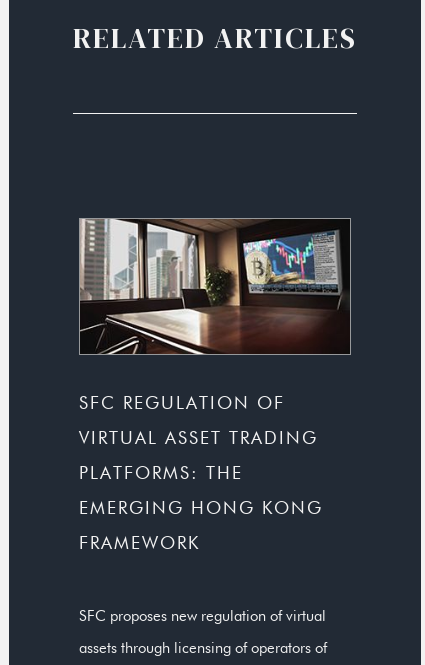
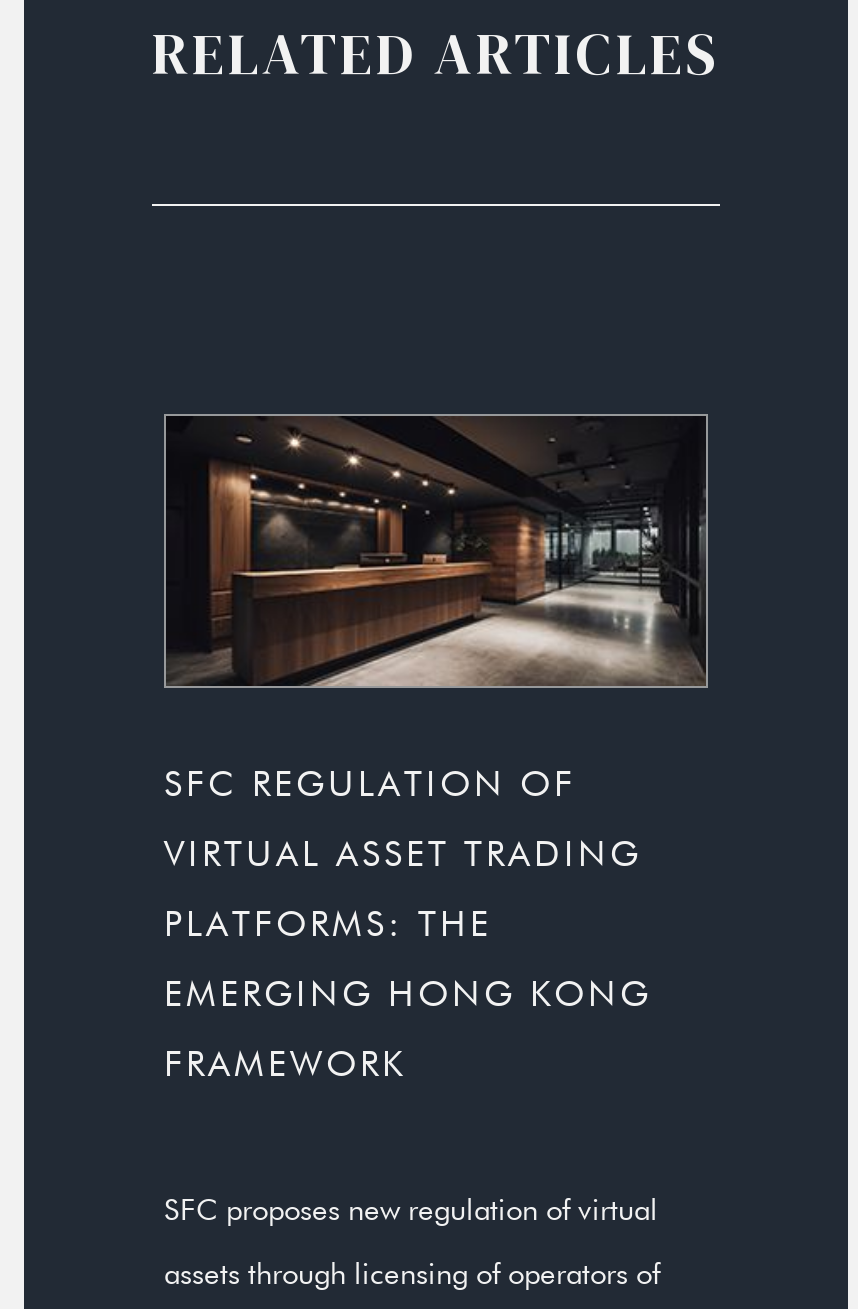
[79,218,350,355] [image] -> [166,416,704,688] [image]

